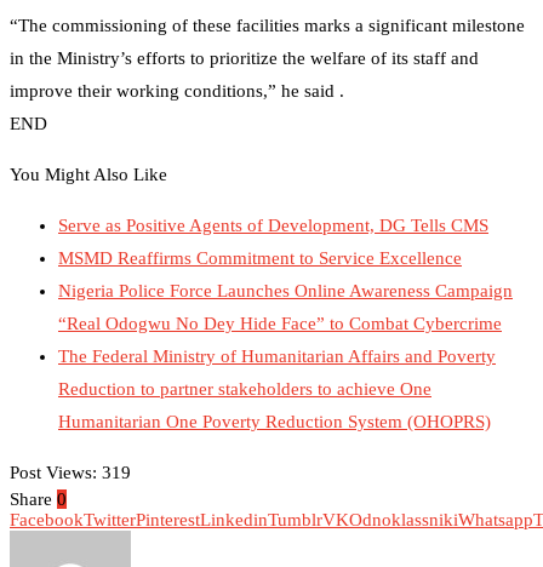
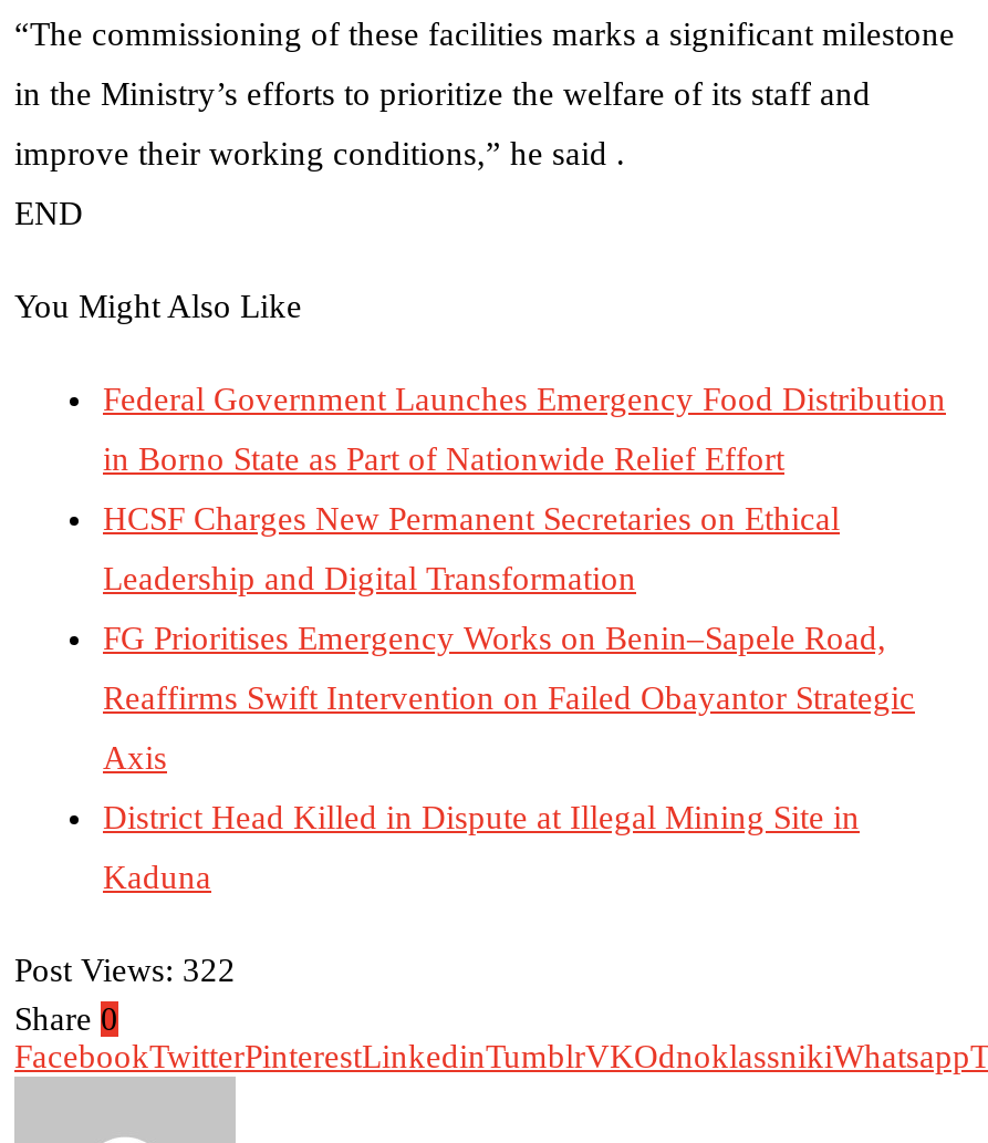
[10,216,513,482] Serve as Positive Agents of Development, DG Tells CMS | MSMD Reaffirms Commitment to Service Excellence | Nigeria Police Force Launches Online Awareness Campaign | “Real Odogwu No Dey Hide Face” to Combat Cybercrime | The Federal Ministry of Humanitarian Affairs and Poverty | Reduction to partner stakeholders to achieve One | Humanitarian One Poverty Reduction System (OHOPRS) | Post Views: 319 -> [14,382,946,989] Federal Government Launches Emergency Food Distribution | in Borno State as Part of Nationwide Relief Effort | HCSF Charges New Permanent Secretaries on Ethical | Leadership and Digital Transformation | FG Prioritises Emergency Works on Benin–Sapele Road, | Reaffirms Swift Intervention on Failed Obayantor Strategic | Axis | District Head Killed in Dispute at Illegal Mining Site in | Kaduna | Post Views: 322

